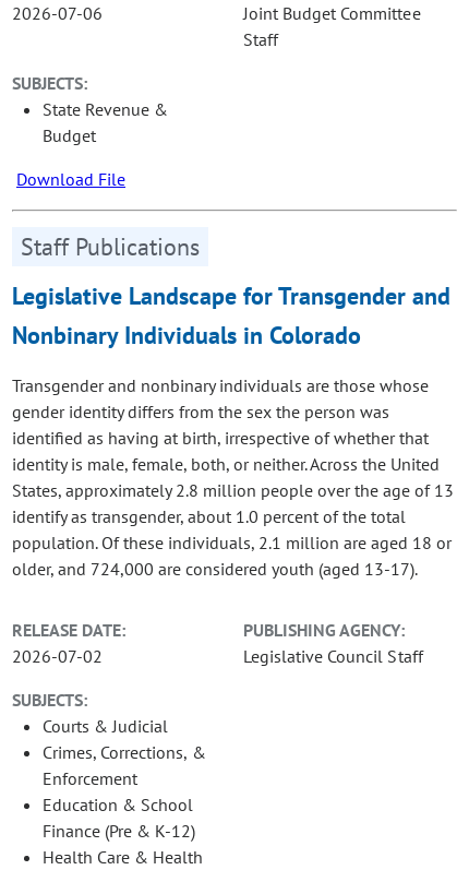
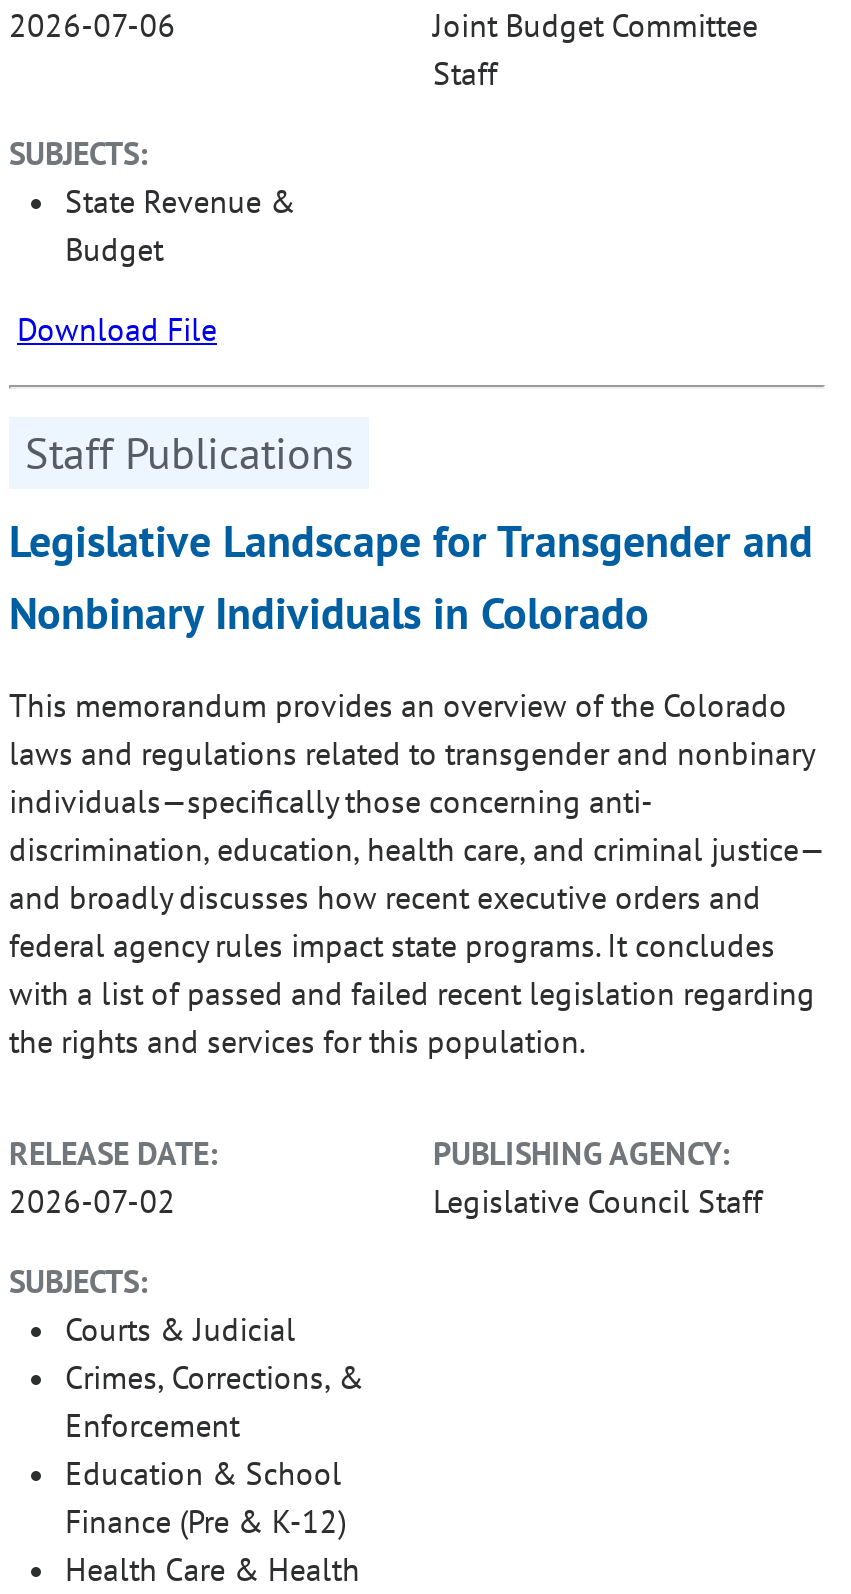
[12,374,454,579] Transgender and nonbinary individuals are those whose | gender identity differs from the sex the person was | identified as having at birth, irrespective of whether that | identity is male, female, both, or neither. Across the United | States, approximately 2.8 million people over the age of 13 | identify as transgender, about 1.0 percent of the total | population. Of these individuals, 2.1 million are aged 18 or | older, and 724,000 are considered youth (aged 13-17). -> [9,685,825,1061] This memorandum provides an overview of the Colorado | laws and regulations related to transgender and nonbinary | individuals—specifically those concerning anti- | discrimination, education, health care, and criminal justice— | and broadly discusses how recent executive orders and | federal agency rules impact state programs. It concludes | with a list of passed and failed recent legislation regarding | the rights and services for this population.

